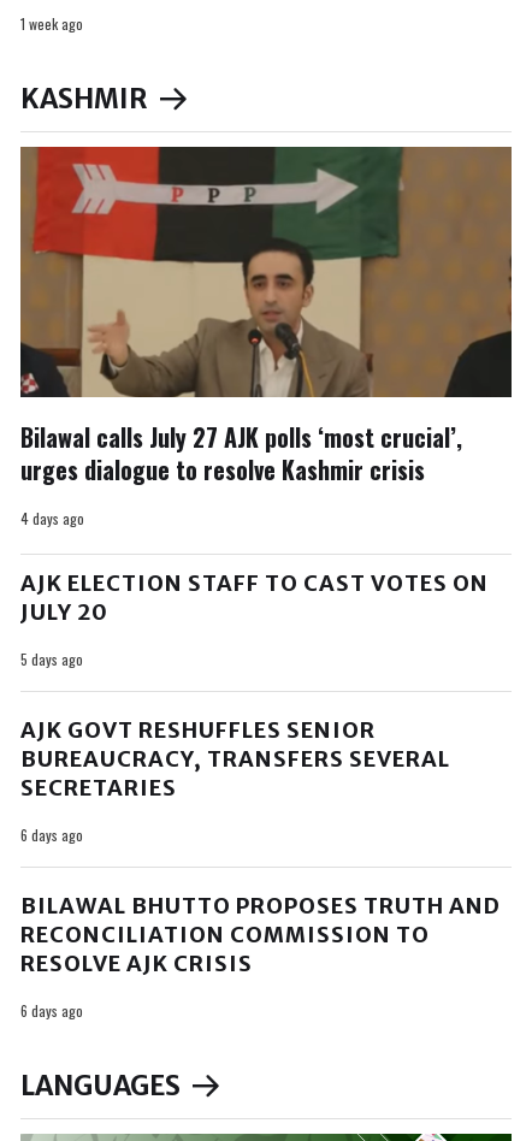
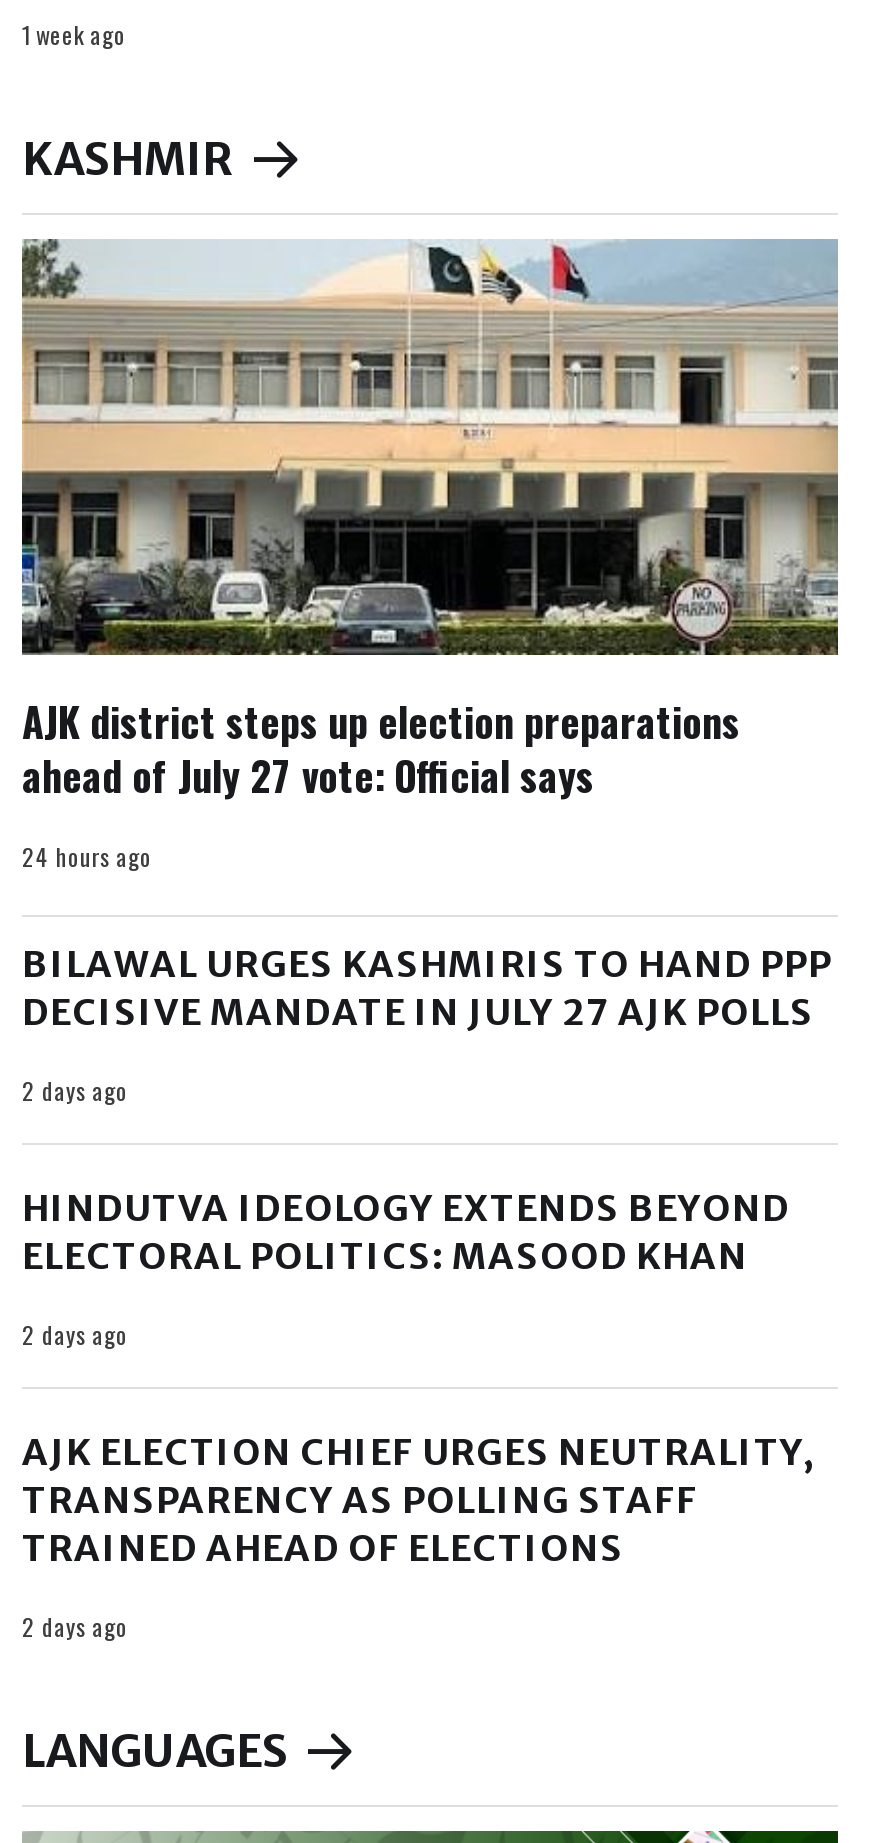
[19,146,513,487] [image] | Bilawal calls July 27 AJK polls ‘most crucial’, | urges dialogue to resolve Kashmir crisis -> [20,239,838,805] [image] | AJK district steps up election preparations | ahead of July 27 vote: Official says
[20,508,84,528] 4 days ago -> [22,839,152,873] 24 hours ago
[20,569,489,626] AJK ELECTION STAFF TO CAST VOTES ON | JULY 20 -> [22,941,832,1035] BILAWAL URGES KASHMIRIS TO HAND PPP | DECISIVE MANDATE IN JULY 27 AJK POLLS
[20,649,83,669] 5 days ago -> [22,1073,128,1107] 2 days ago
[20,716,450,802] AJK GOVT RESHUFFLES SENIOR | BUREAUCRACY, TRANSFERS SEVERAL | SECRETARIES -> [22,1185,790,1279] HINDUTVA IDEOLOGY EXTENDS BEYOND | ELECTORAL POLITICS: MASOOD KHAN
[20,824,83,845] 6 days ago -> [22,1317,128,1351] 2 days ago
[20,892,501,977] BILAWAL BHUTTO PROPOSES TRUTH AND | RECONCILIATION COMMISSION TO | RESOLVE AJK CRISIS -> [22,1429,816,1571] AJK ELECTION CHIEF URGES NEUTRALITY, | TRANSPARENCY AS POLLING STAFF | TRAINED AHEAD OF ELECTIONS
[20,1000,83,1021] 6 days ago -> [22,1609,128,1643] 2 days ago

